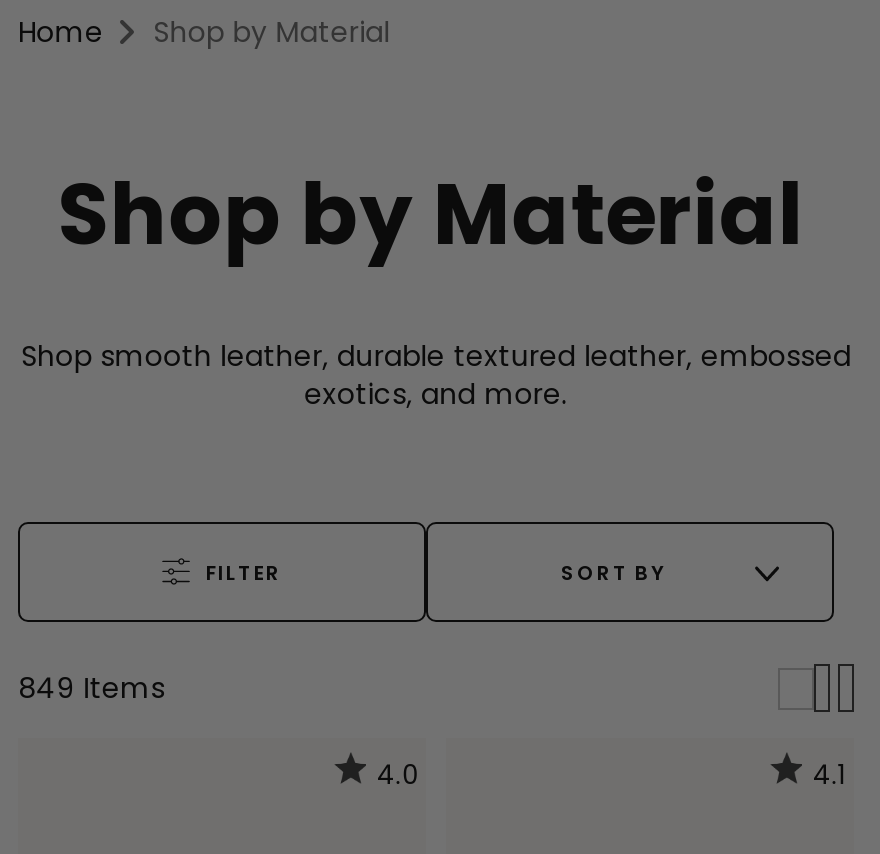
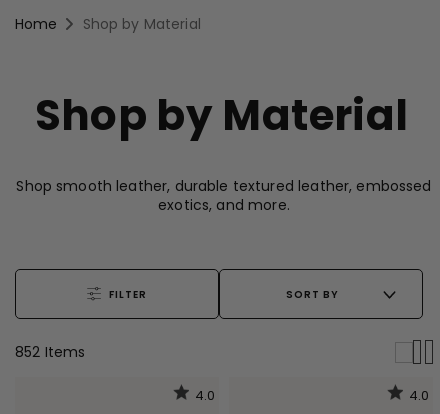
[18,668,165,708] 849 Items -> [15,342,85,362] 852 Items
[813,756,846,794] 4.1 -> [408,386,429,405] 4.0

